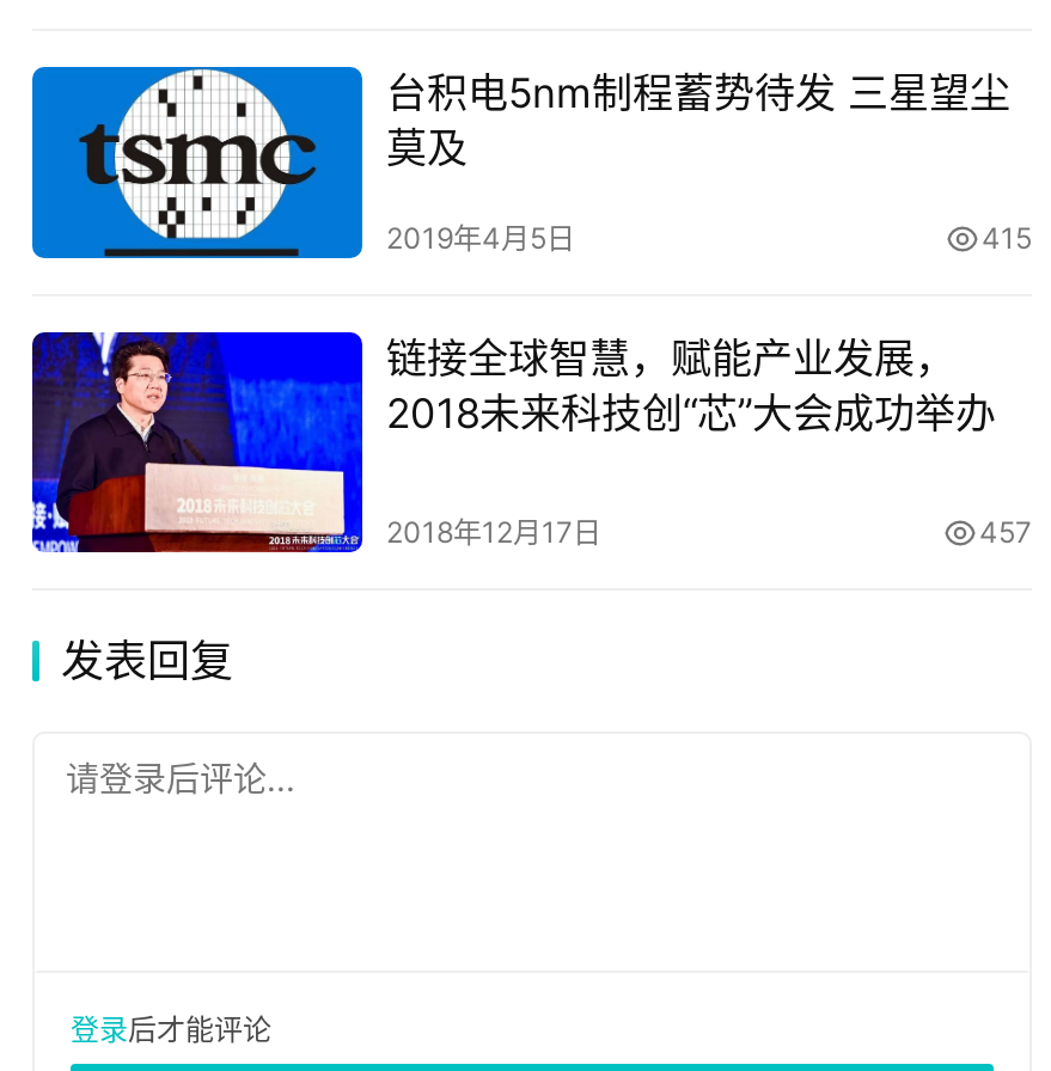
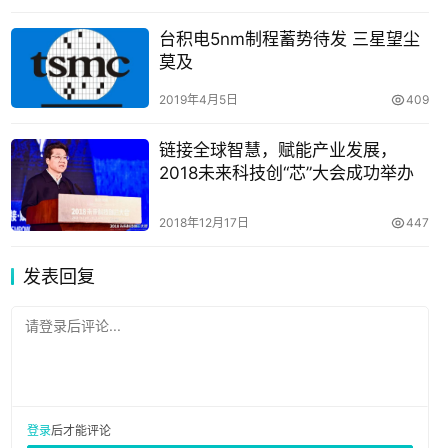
[982,219,1032,255] 415 -> [406,92,429,107] 409
[979,514,1032,549] 457 -> [406,215,429,230] 447

